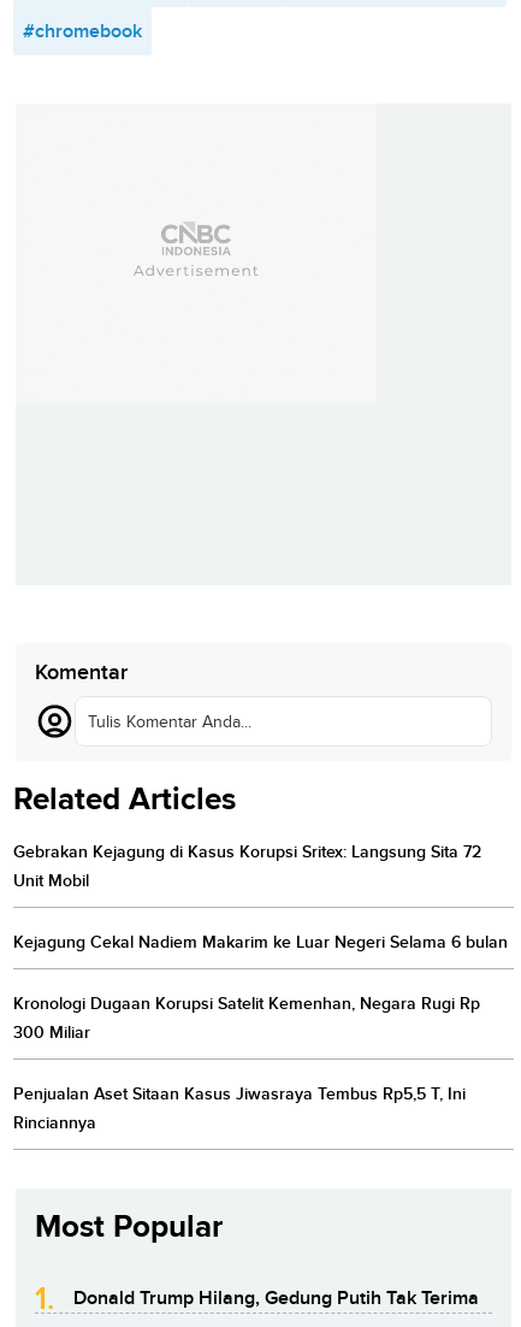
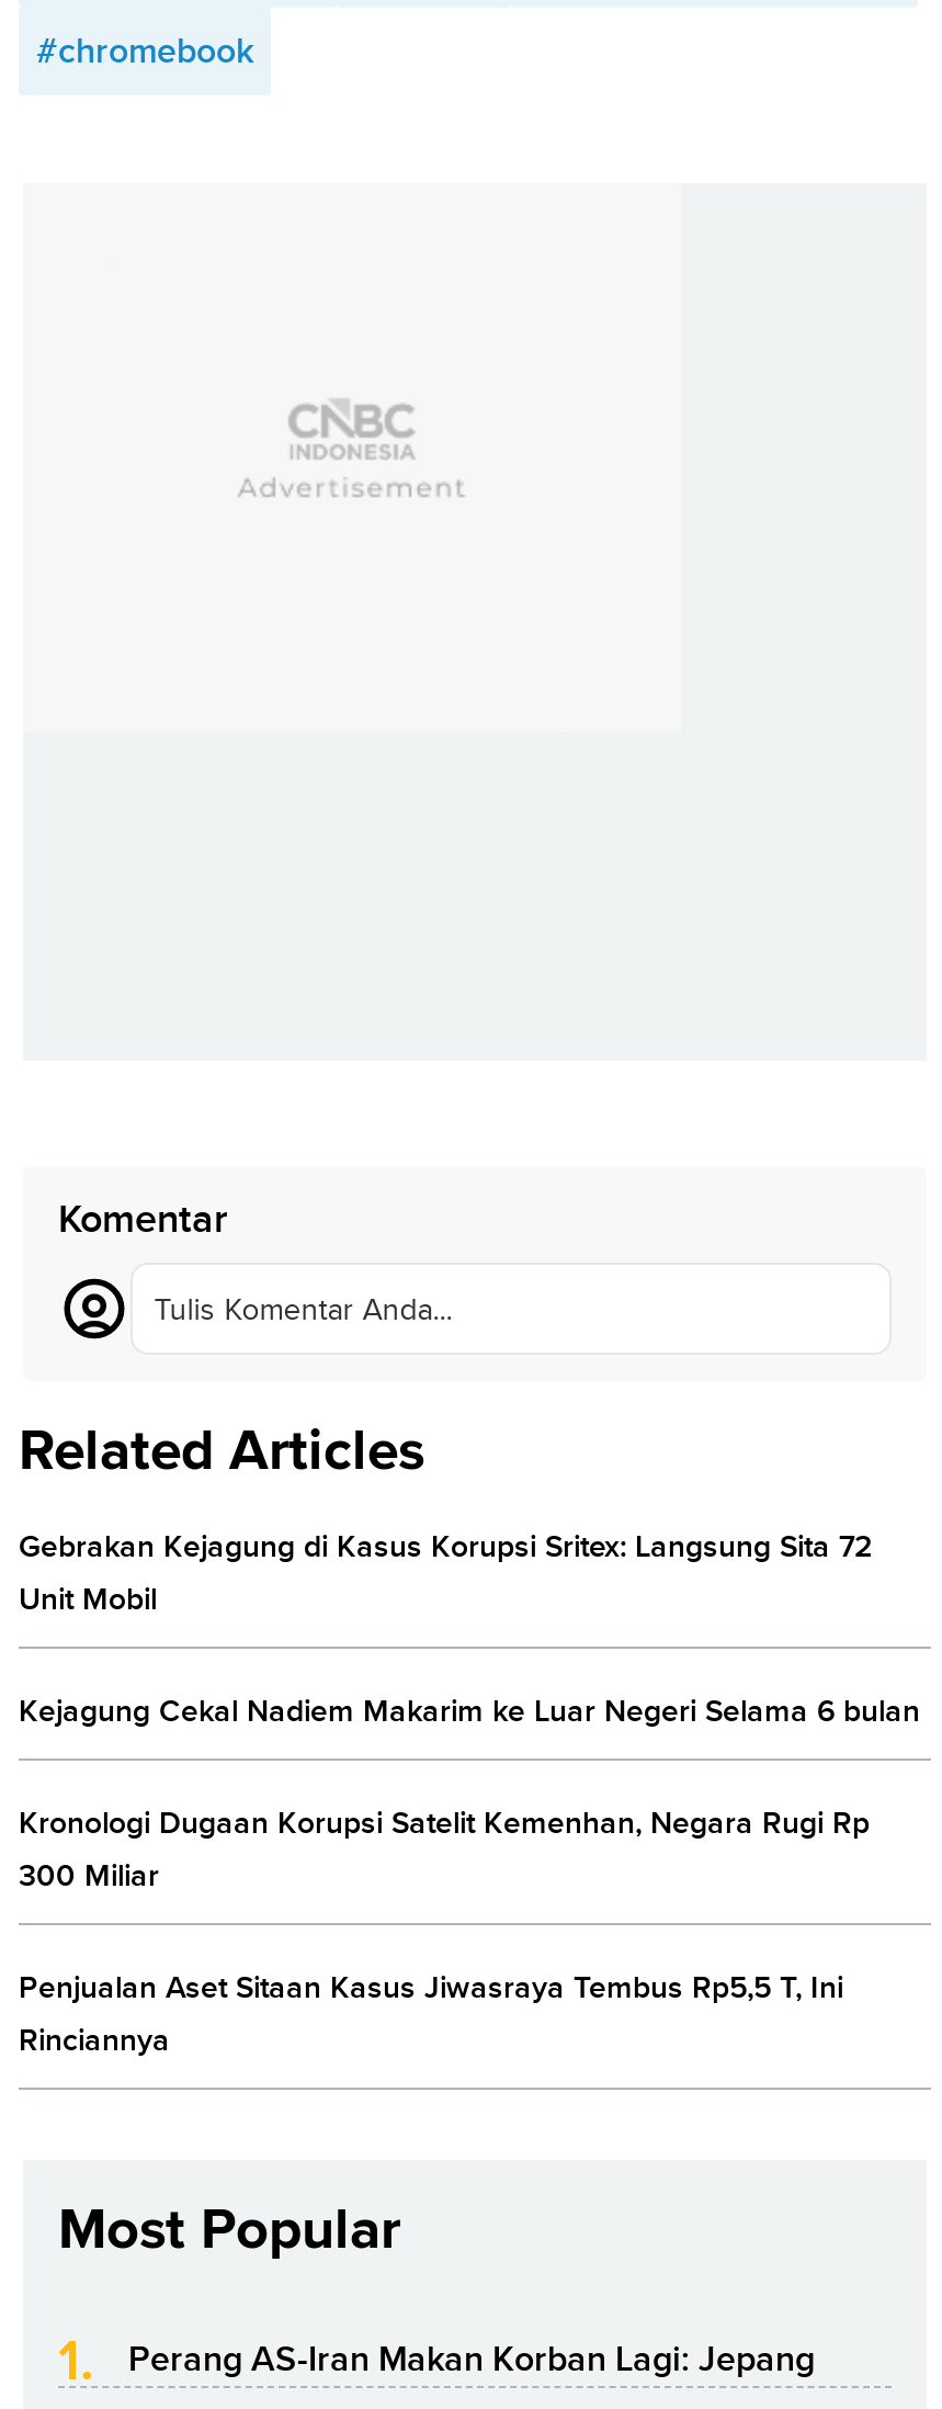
[73,1286,479,1309] Donald Trump Hilang, Gedung Putih Tak Terima -> [128,2338,815,2380] Perang AS-Iran Makan Korban Lagi: Jepang

